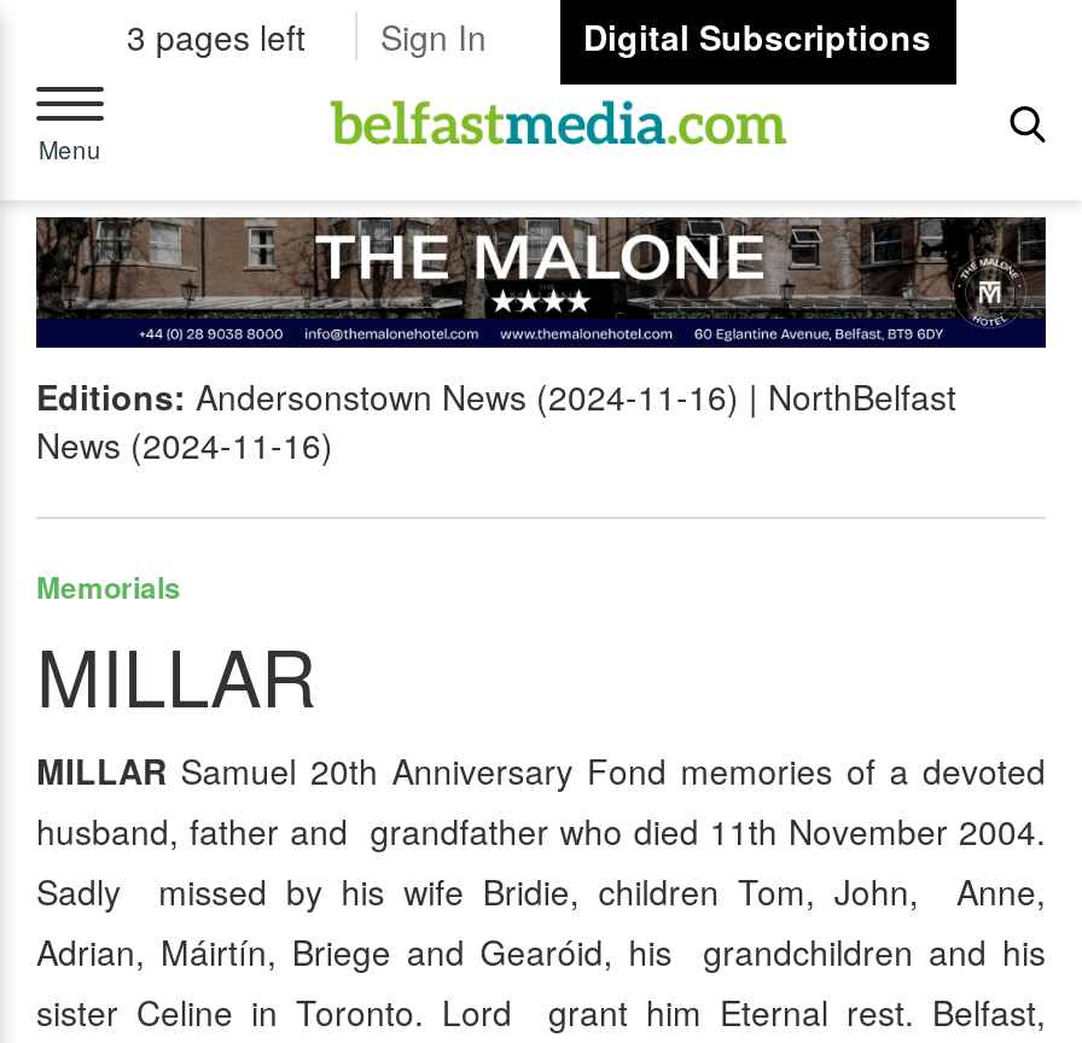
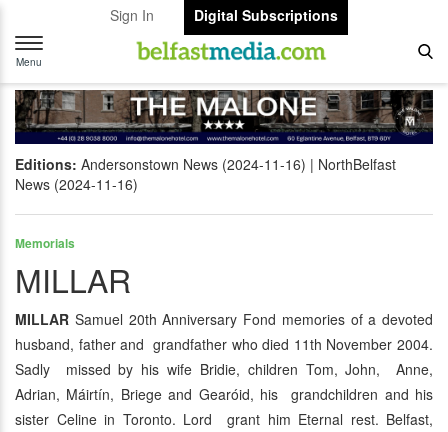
[127,12,306,60] 3 pages left -> none

